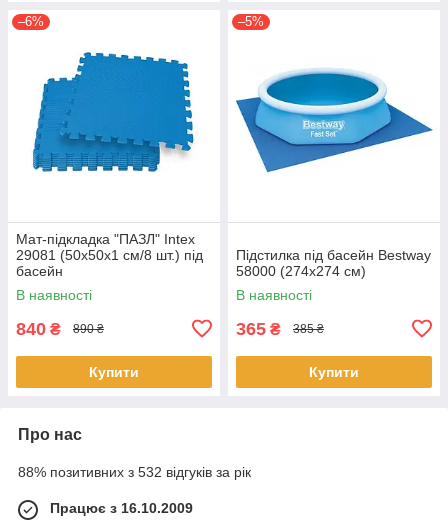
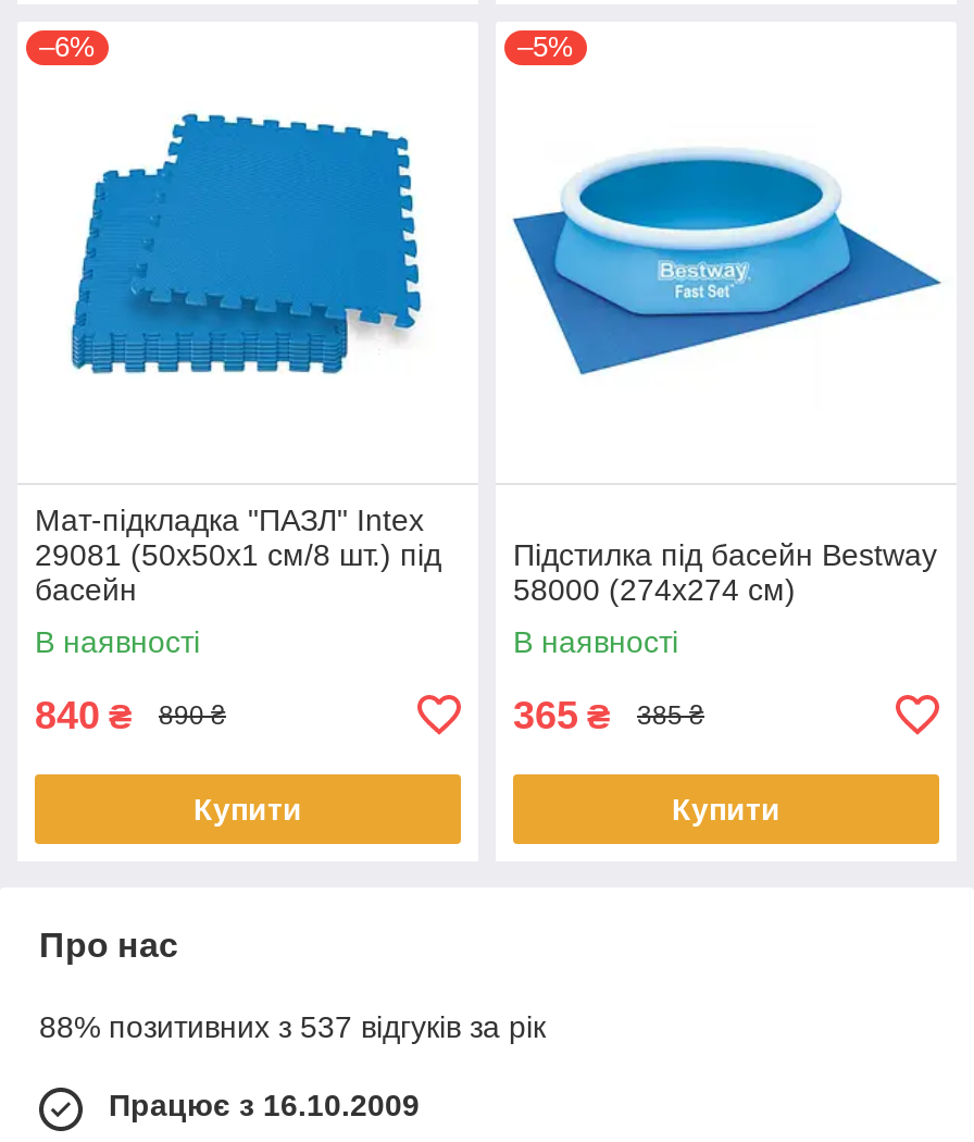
[18,464,251,480] 88% позитивних з 532 відгуків за рік -> [39,1009,546,1044] 88% позитивних з 537 відгуків за рік

